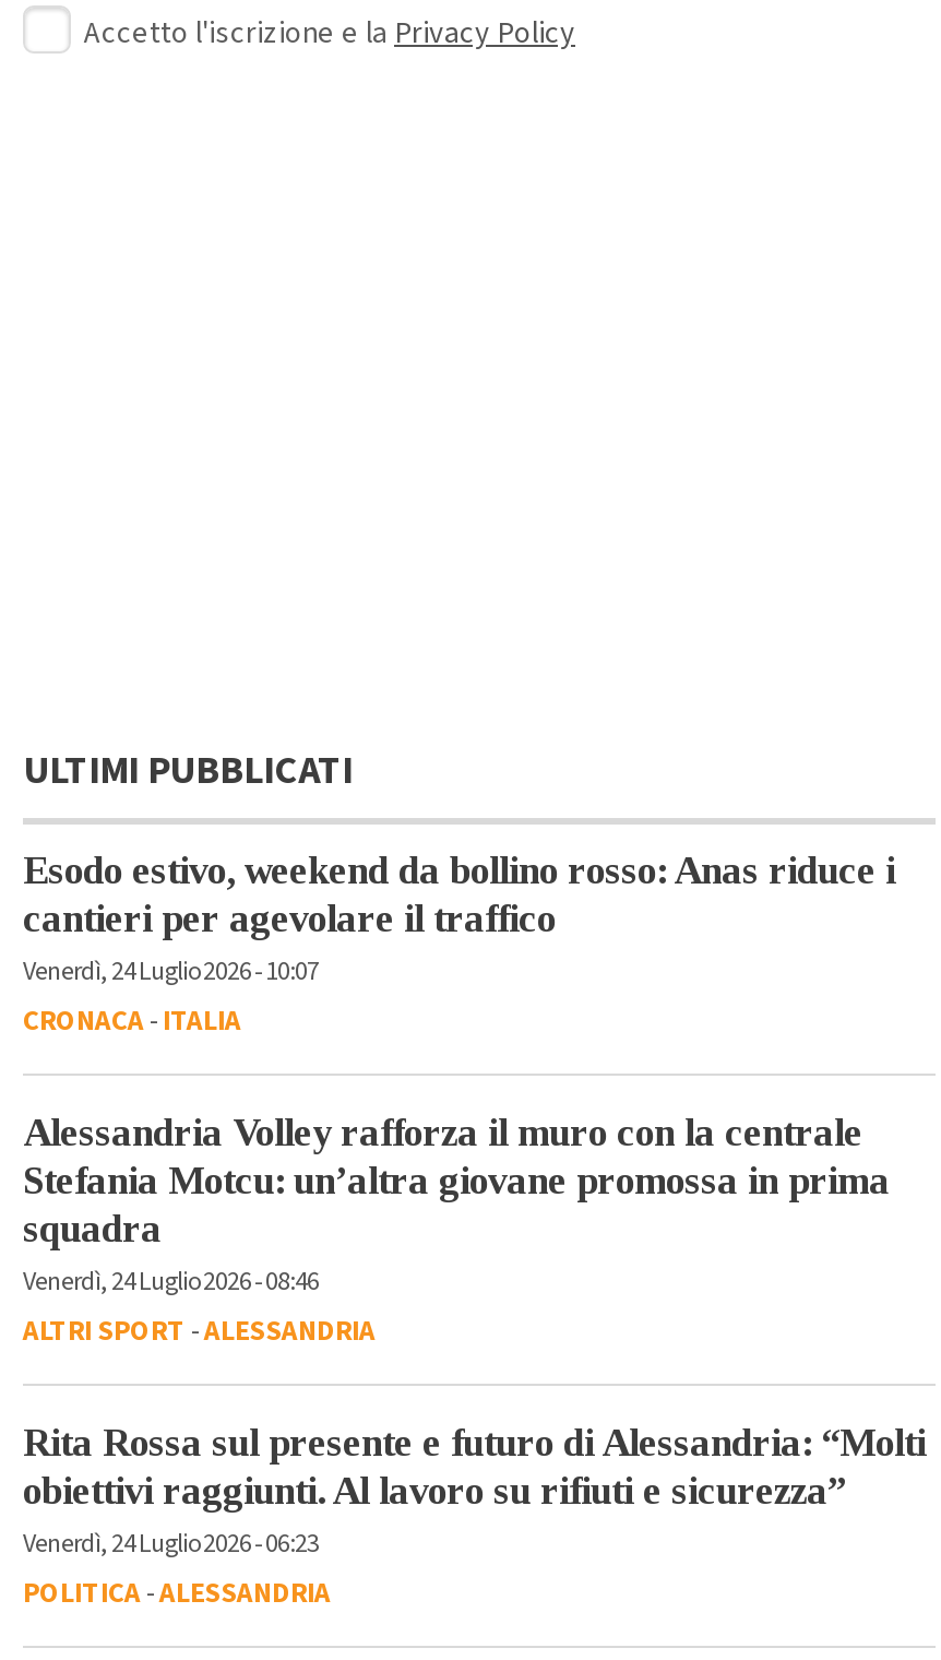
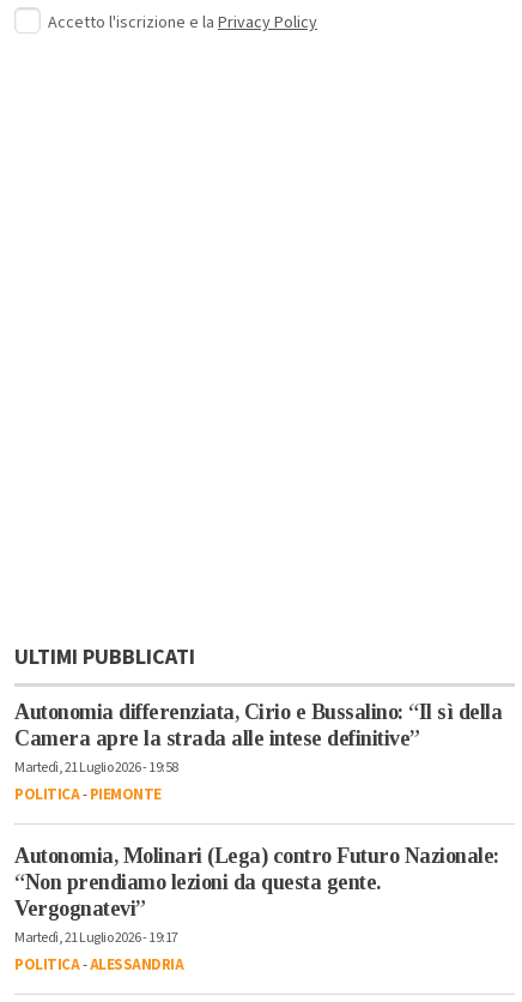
moved [23,744,353,798] -> [14,642,195,672]: ULTIMI PUBBLICATI
[23,849,926,1563] Esodo estivo, weekend da bollino rosso: Anas riduce i | cantieri per agevolare il traffico | Venerdì, 24 Luglio 2026 - 10:07 | CRONACA - ITALIA | Alessandria Volley rafforza il muro con la centrale | Stefania Motcu: un’altra giovane promossa in prima | squadra | Venerdì, 24 Luglio 2026 - 08:46 | ALTRI SPORT -ALESSANDRIA | Rita Rossa sul presente e futuro di Alessandria: “Molti | obiettivi raggiunti. Al lavoro su rifiuti e sicurezza” | Venerdì, 24 Luglio 2026 - 06:23 -> [14,700,502,948] Autonomia differenziata, Cirio e Bussalino: “Il sì della | Camera apre la strada alle intese definitive” | Martedì, 21 Luglio 2026 - 19:58 | POLITICA-PIEMONTE | Autonomia, Molinari (Lega) contro Futuro Nazionale: | “Non prendiamo lezioni da questa gente. | Vergognatevi” | Martedì, 21 Luglio 2026 - 19:17

